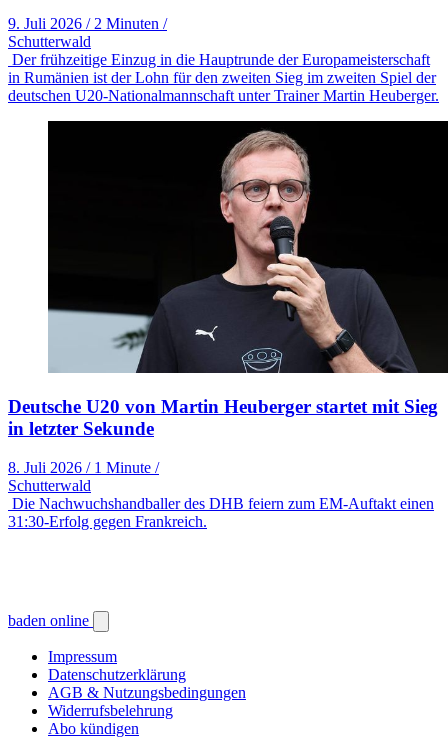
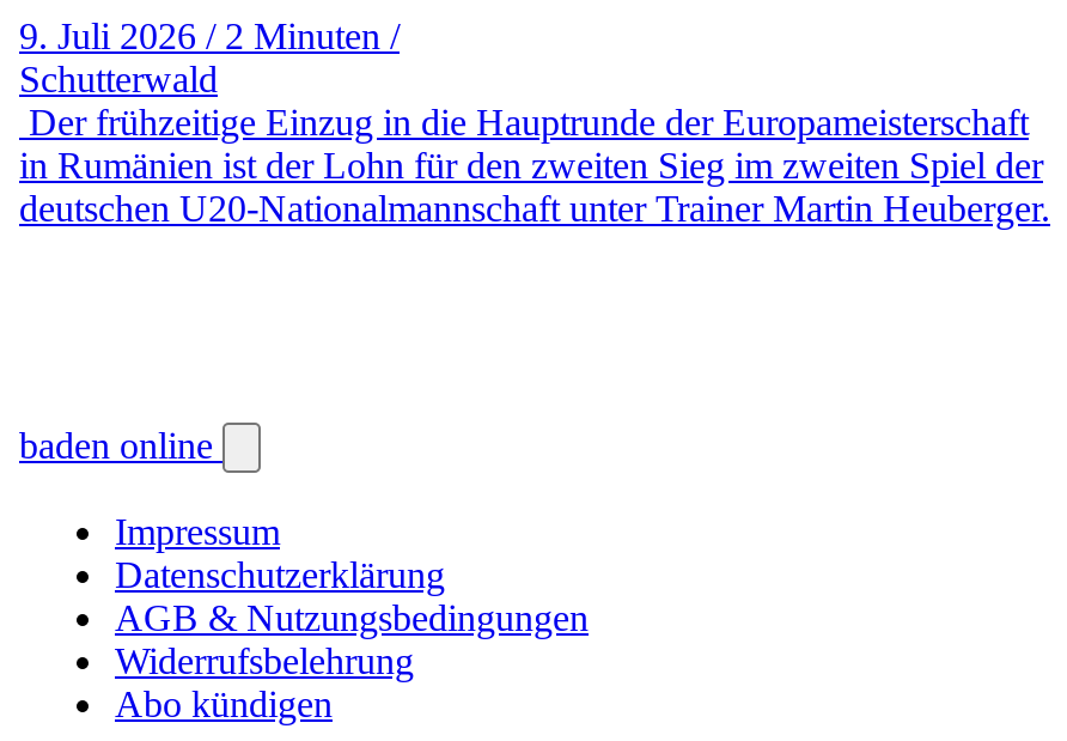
[8,120,445,530] [image] | Deutsche U20 von Martin Heuberger startet mit Sieg | in letzter Sekunde | 8. Juli 2026 / 1 Minute / | Schutterwald | Die Nachwuchshandballer des DHB feiern zum EM-Auftakt einen | 31:30-Erfolg gegen Frankreich. -> none

